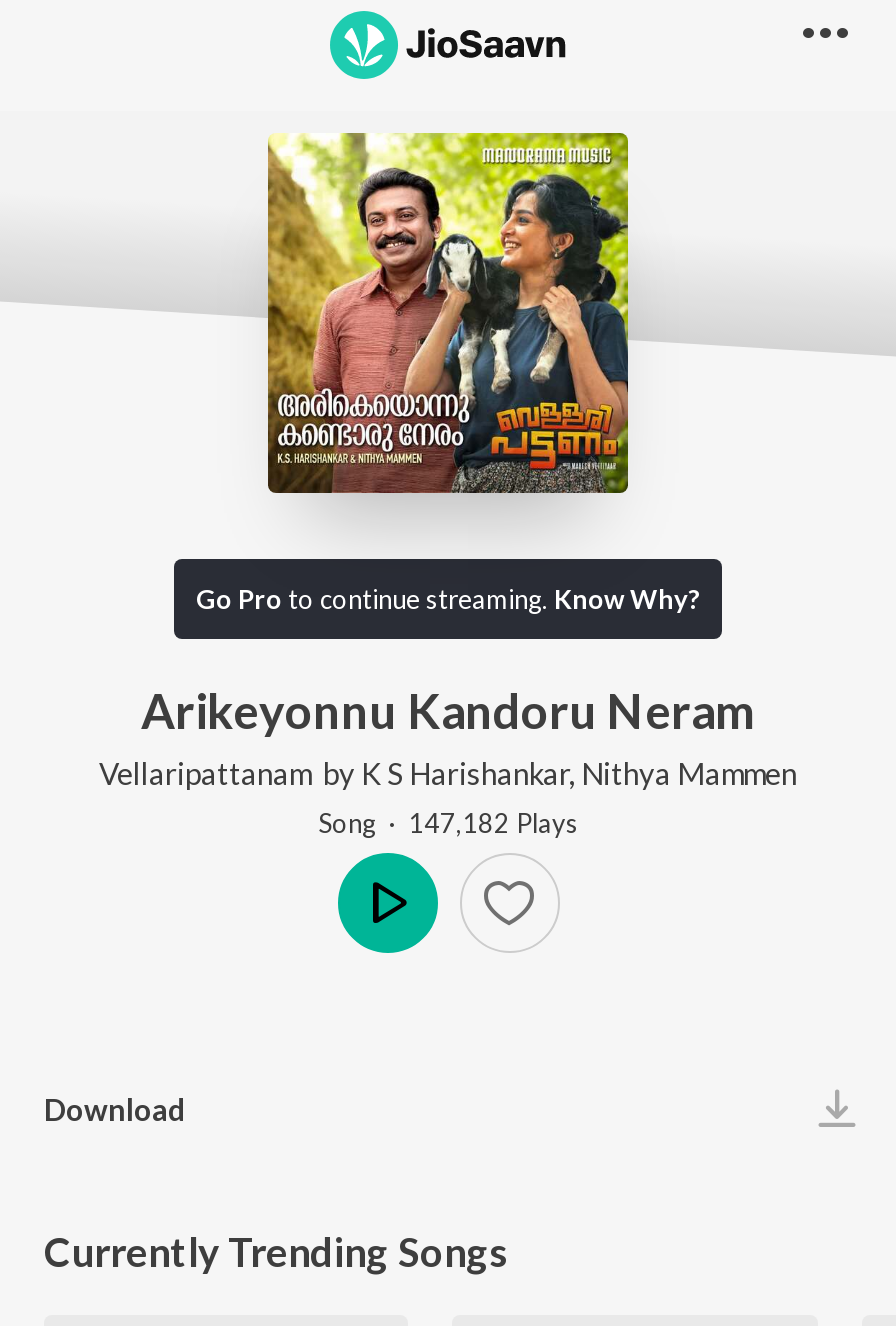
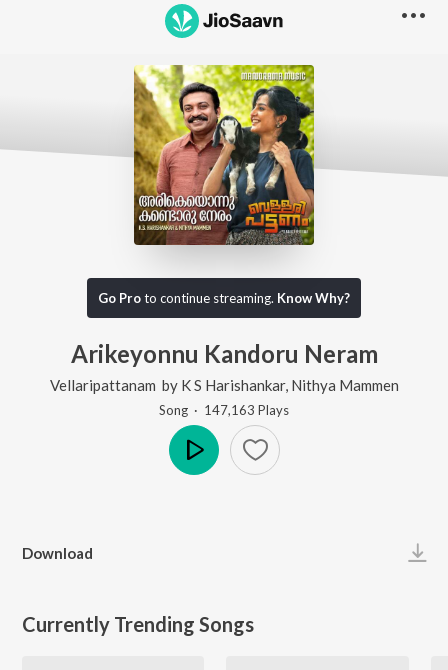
[318,807,578,839] Song · 147,182 Plays -> [159,402,289,418] Song · 147,163 Plays

